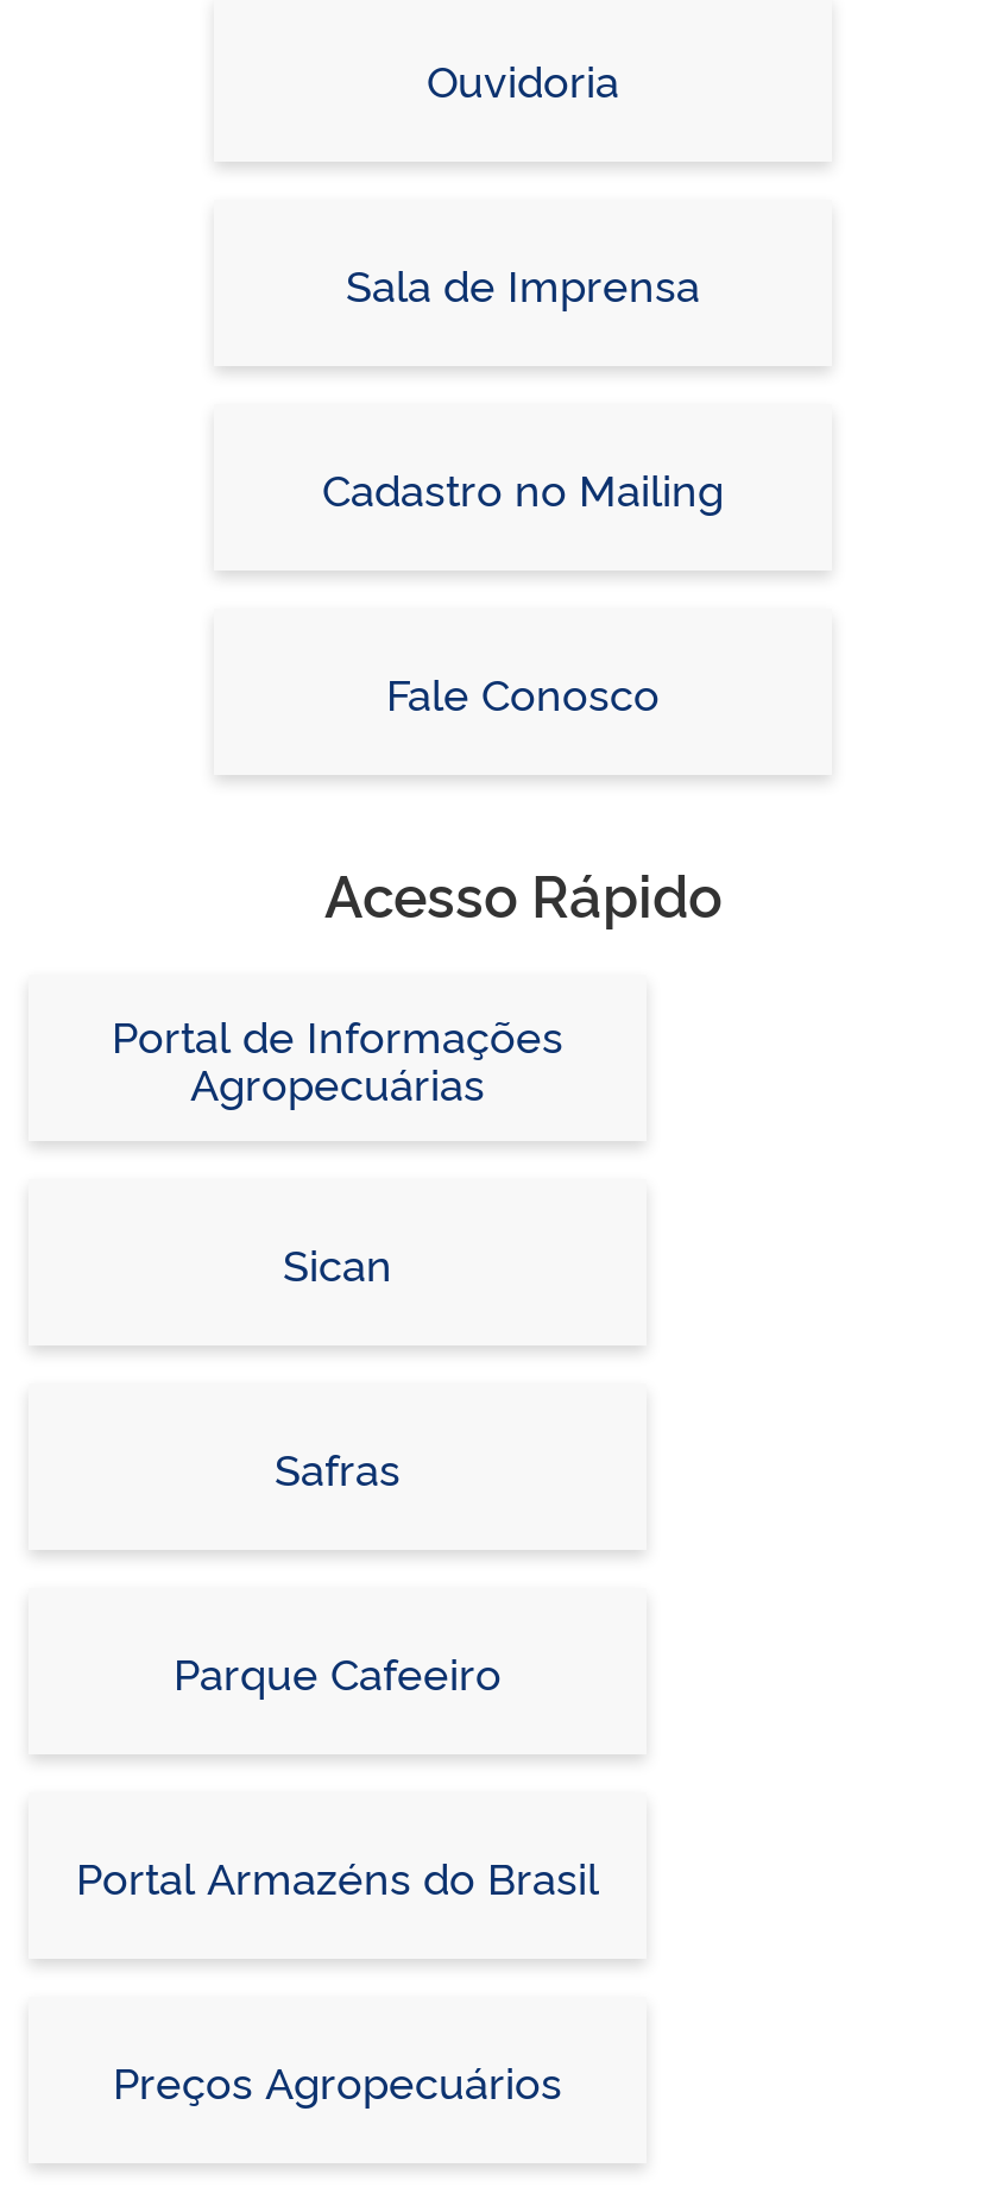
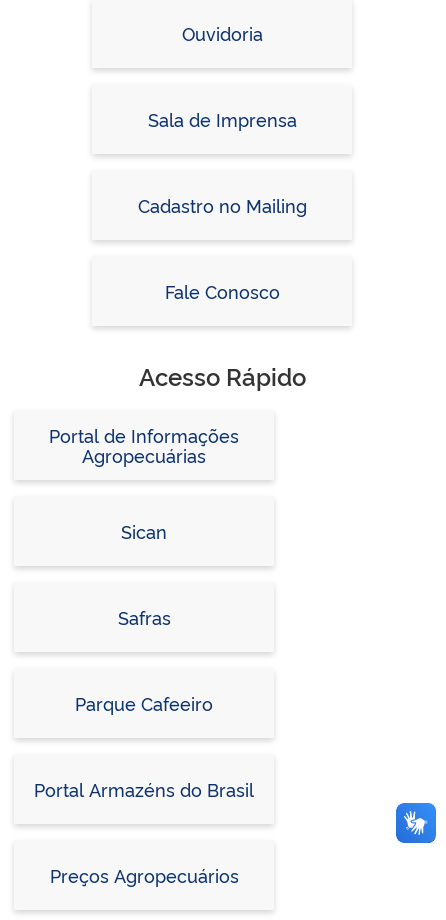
none -> [395,802,437,844] [image]

